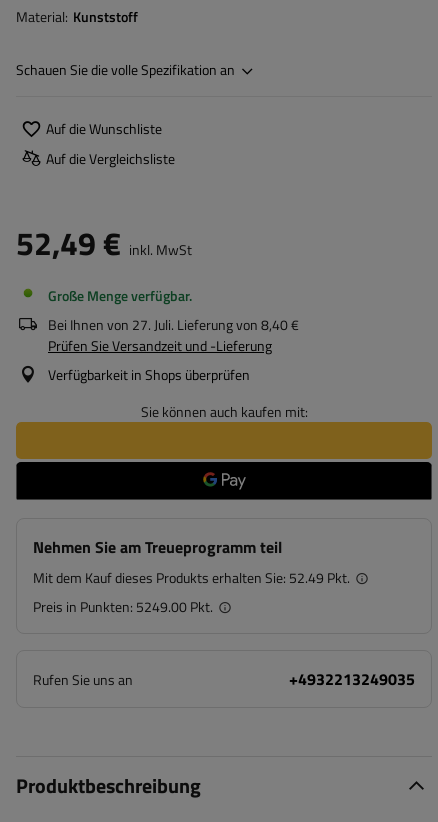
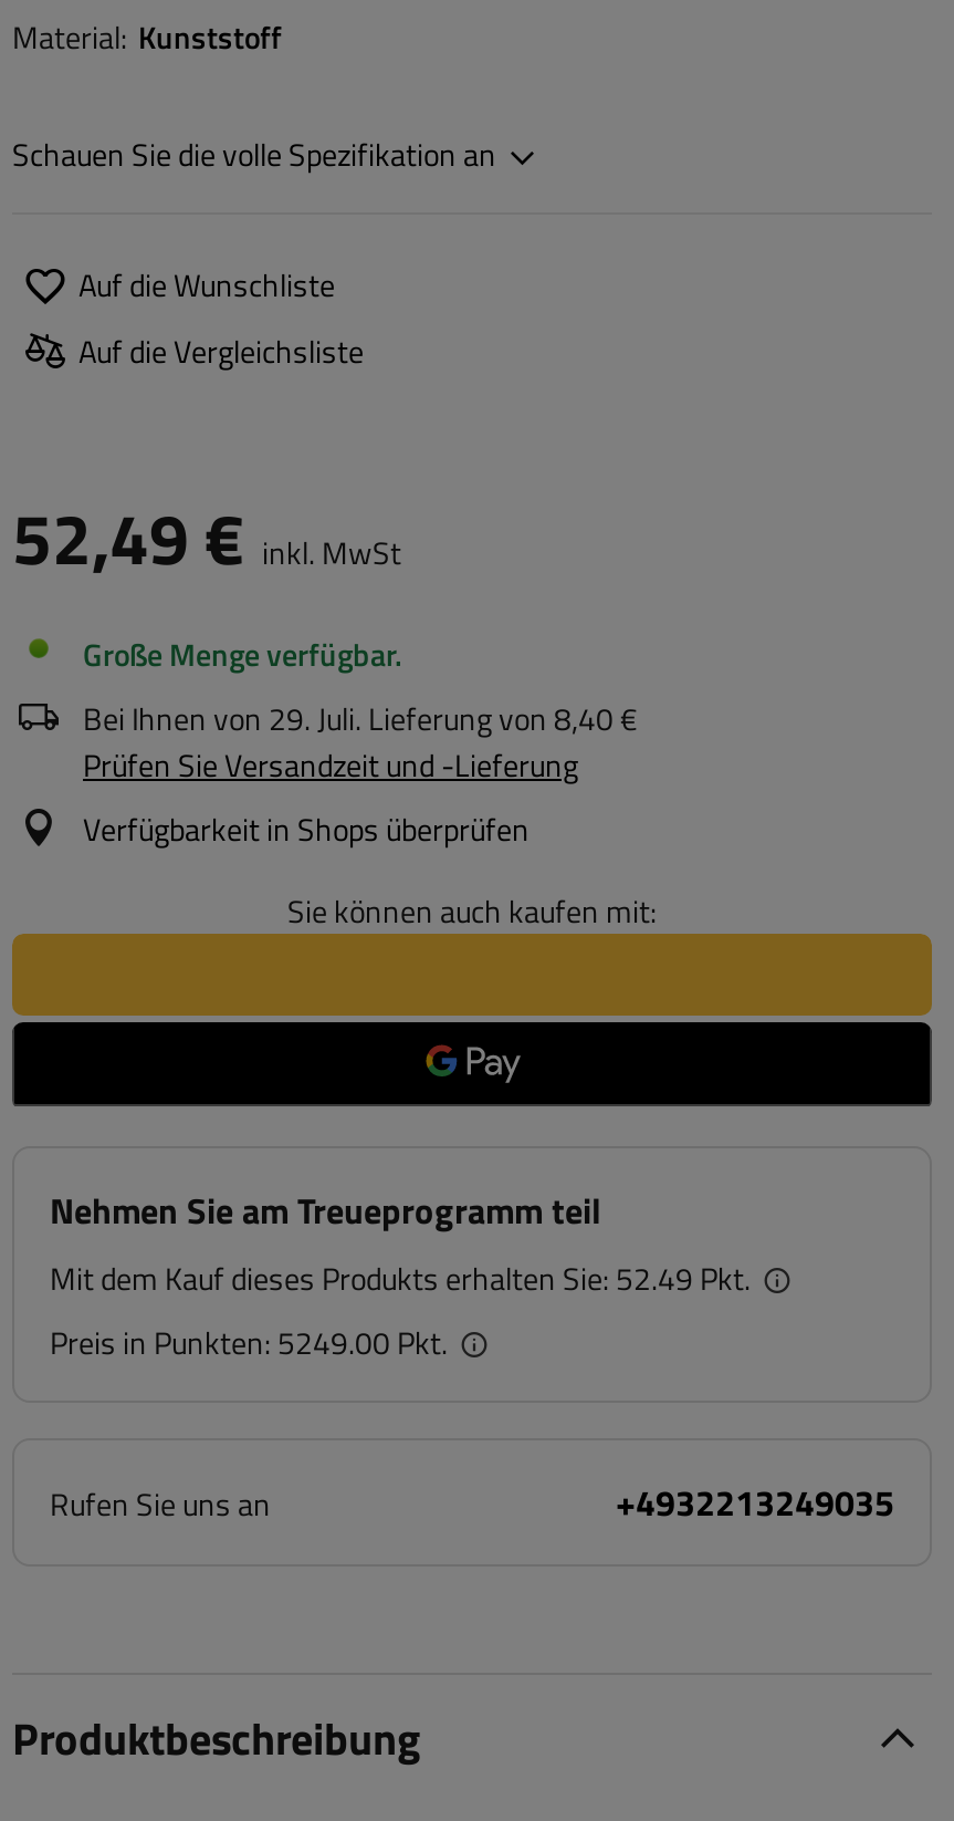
[48,314,299,335] Bei Ihnen von 27. Juli. Lieferung von 8,40 € -> [83,695,638,741] Bei Ihnen von 29. Juli. Lieferung von 8,40 €

